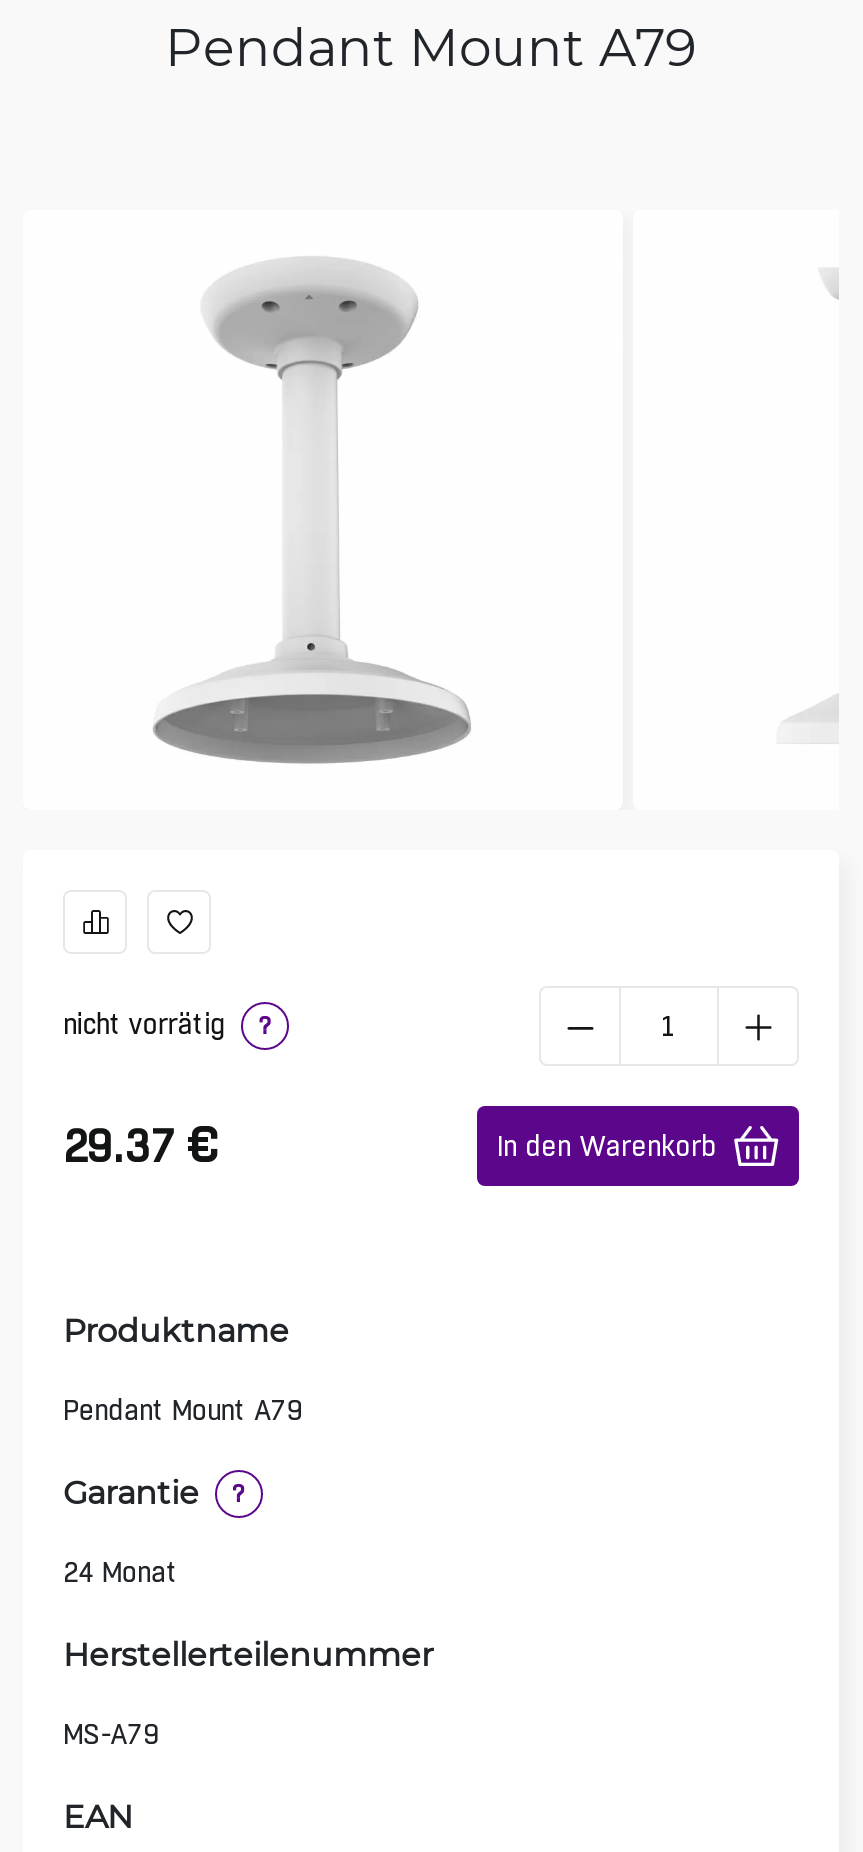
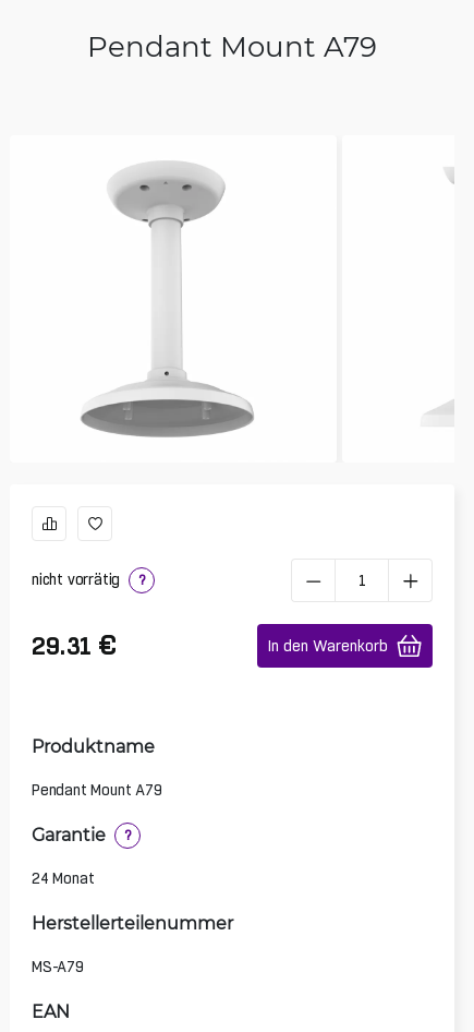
[63,1117,220,1173] 29.37 € -> [32,630,116,661] 29.31 €

